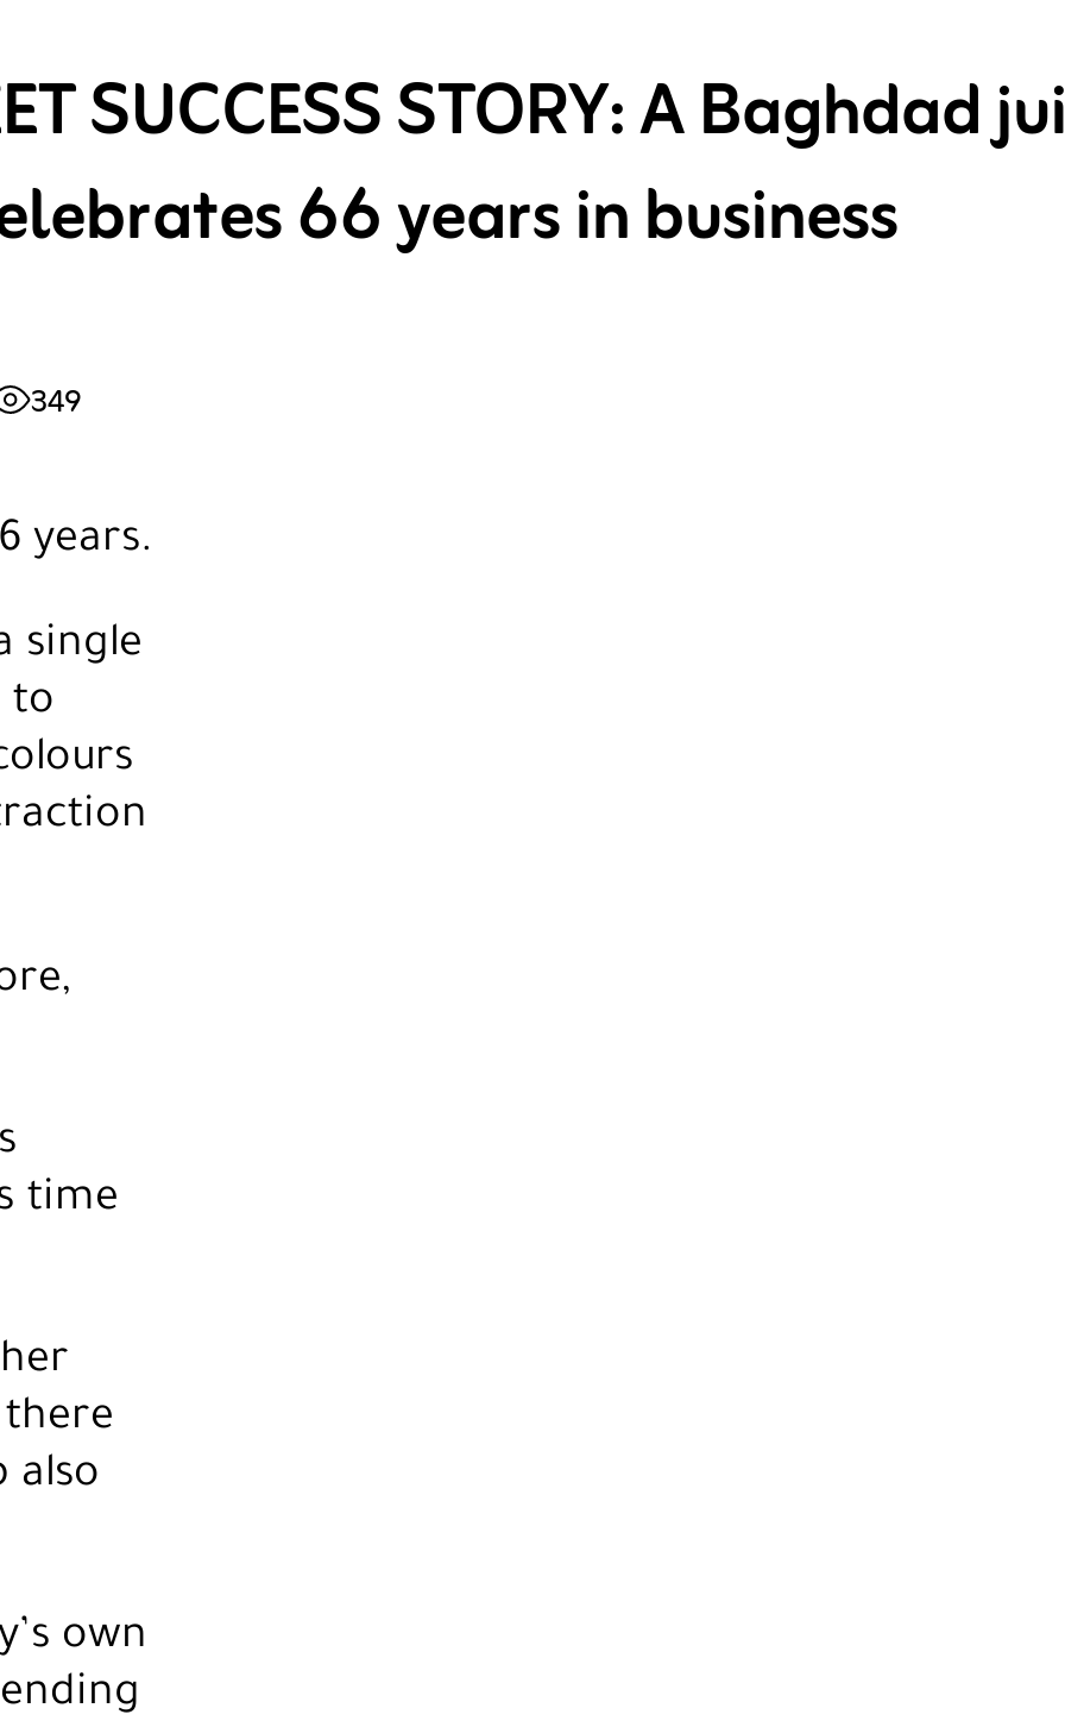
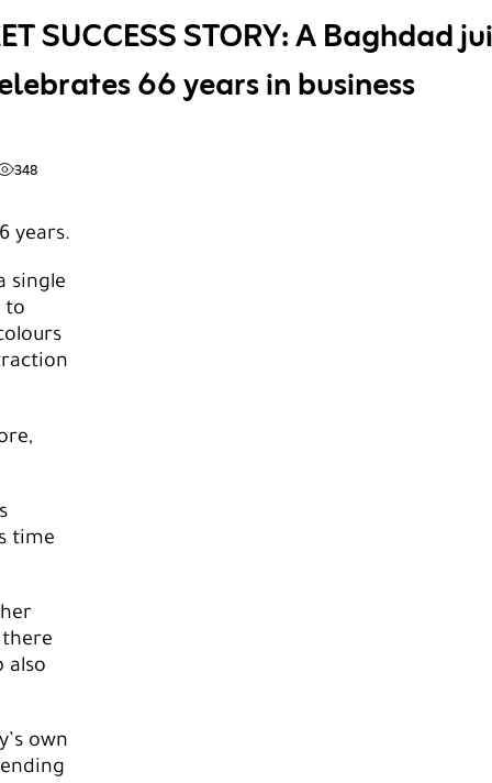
[31,378,81,431] 349 -> [14,159,37,184] 348

